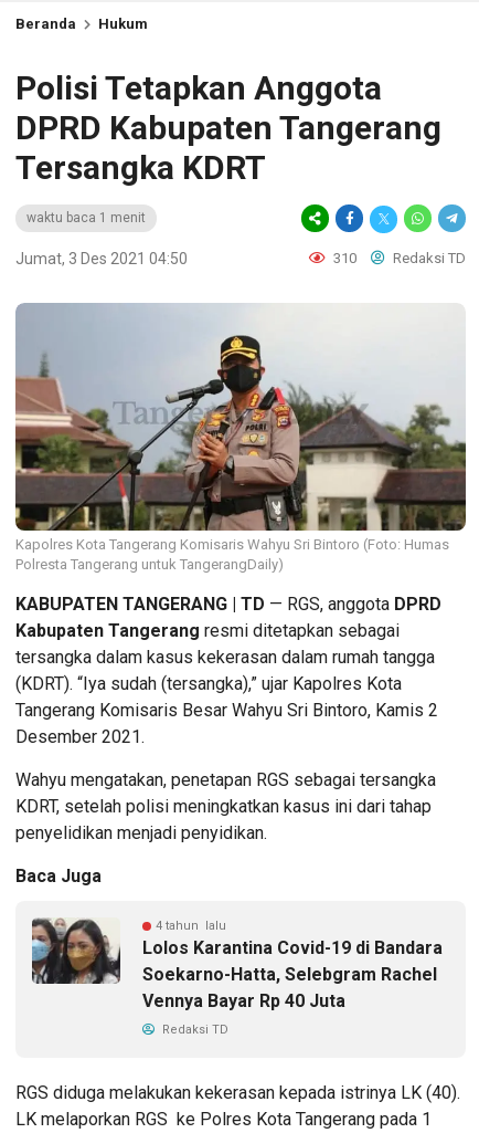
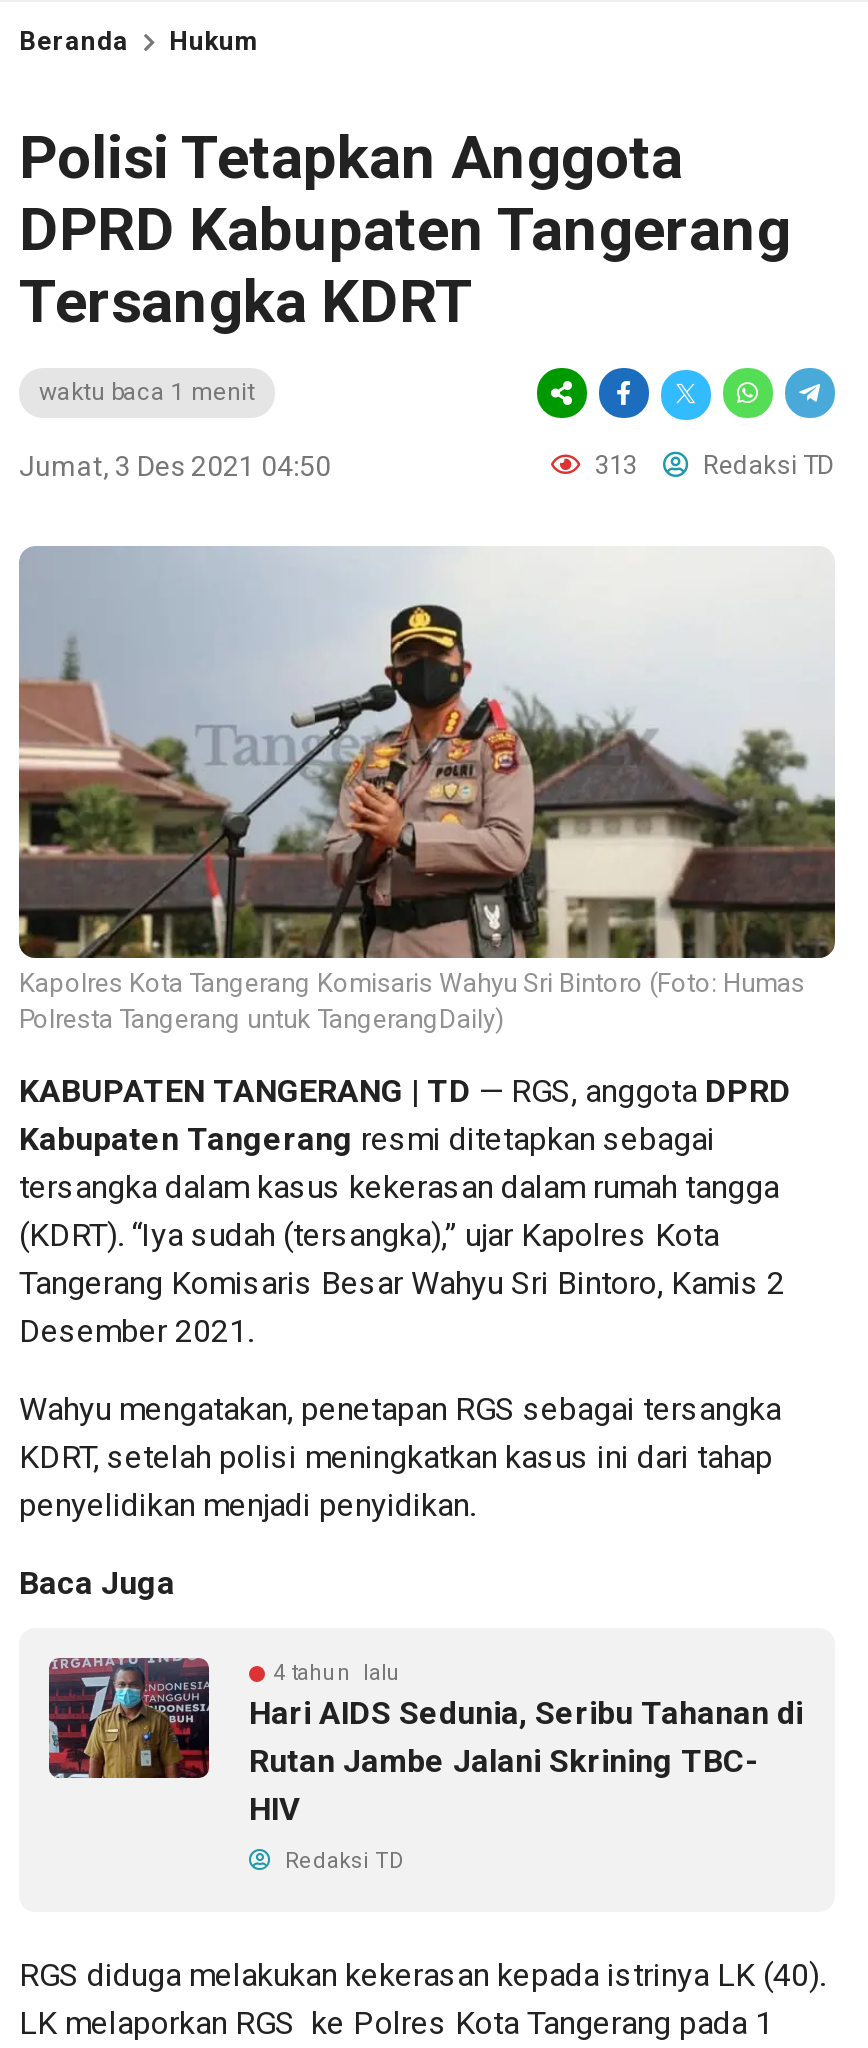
[330,250,466,266] 310 Redaksi TD -> [589,450,835,480] 313 Redaksi TD
[31,917,443,1011] [image] | Lolos Karantina Covid-19 di Bandara | Soekarno-Hatta, Selebgram Rachel | Vennya Bayar Rp 40 Juta -> [47,1656,803,1827] [image] | Hari AIDS Sedunia, Seribu Tahanan di | Rutan Jambe Jalani Skrining TBC- | HIV

